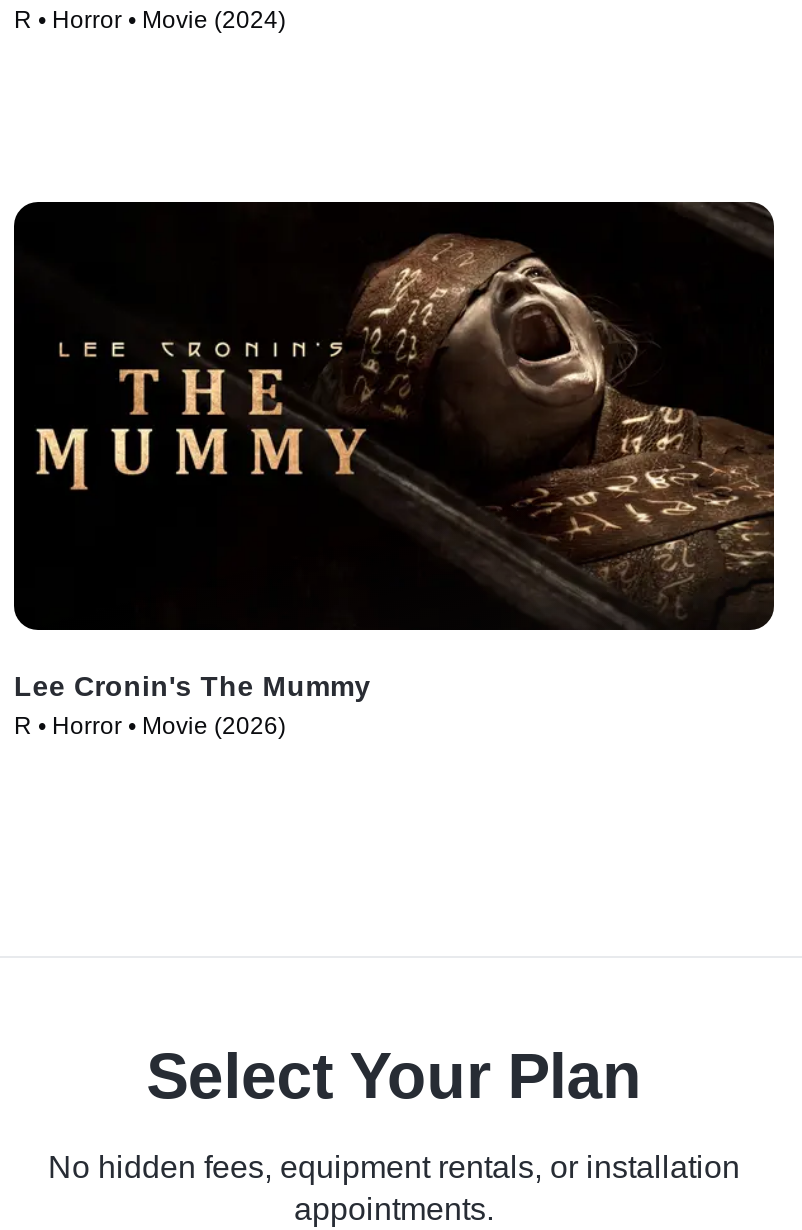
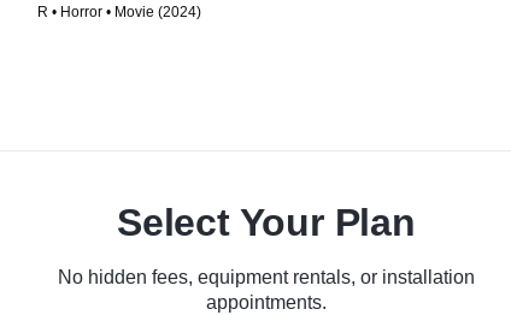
[12,200,776,740] [image] | Lee Cronin's The Mummy | R • Horror • Movie (2026) -> none

